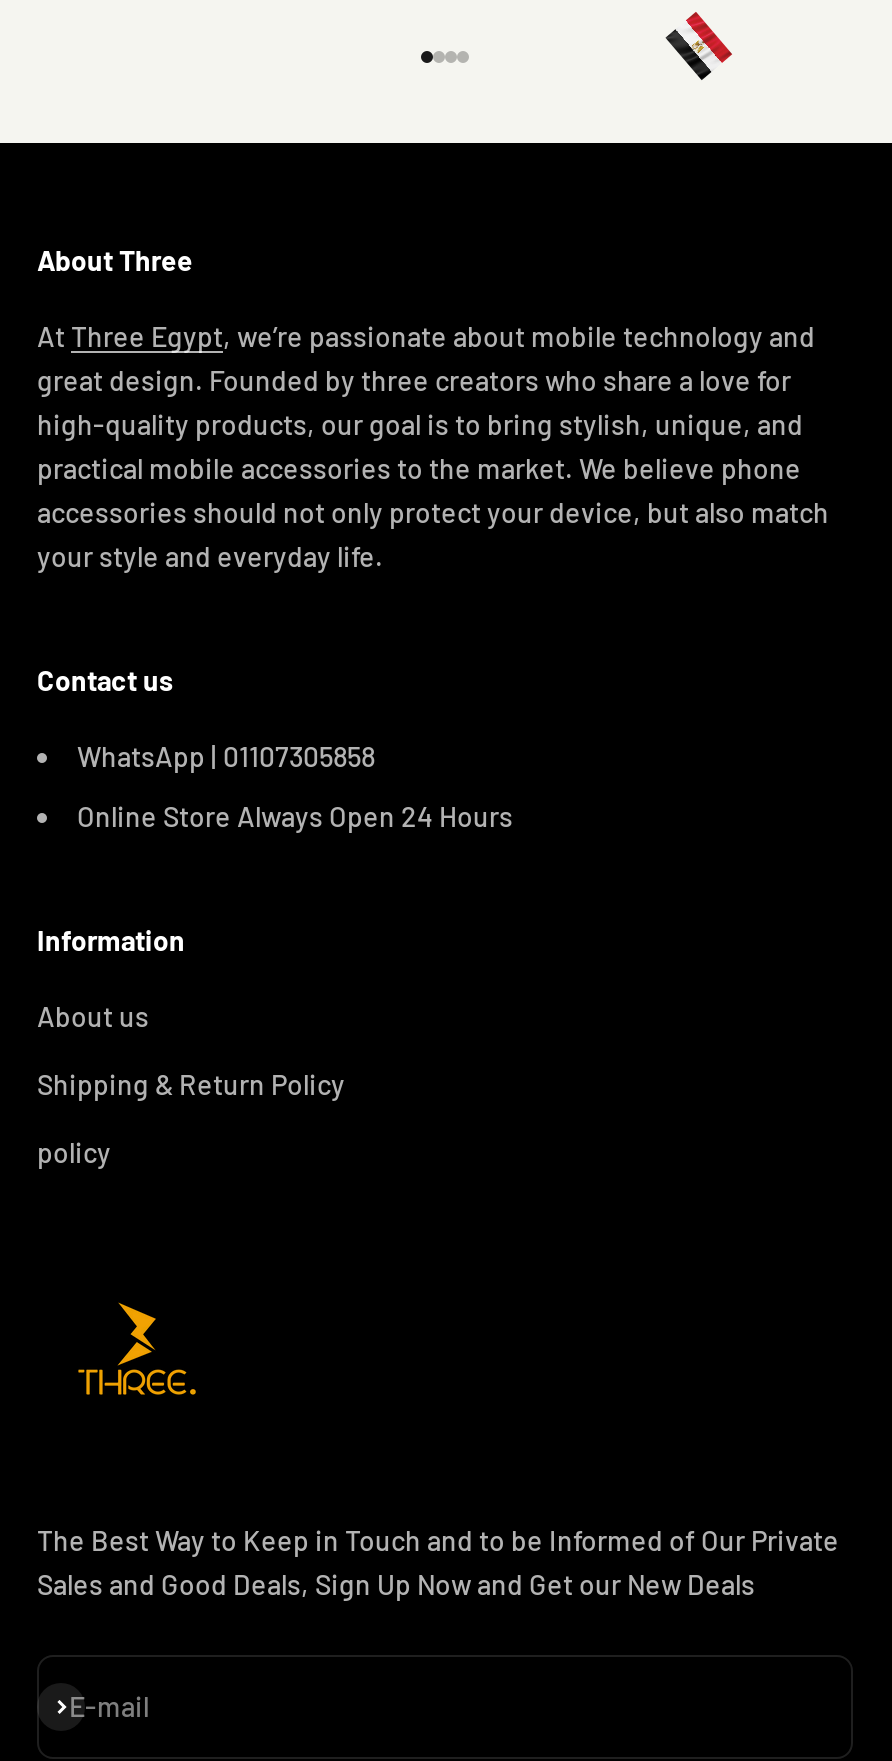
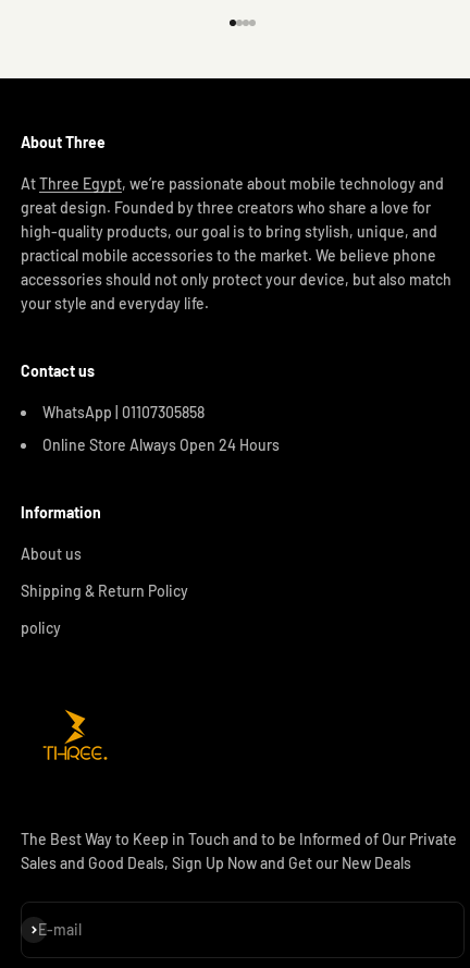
[665,11,733,81] [image] -> none

